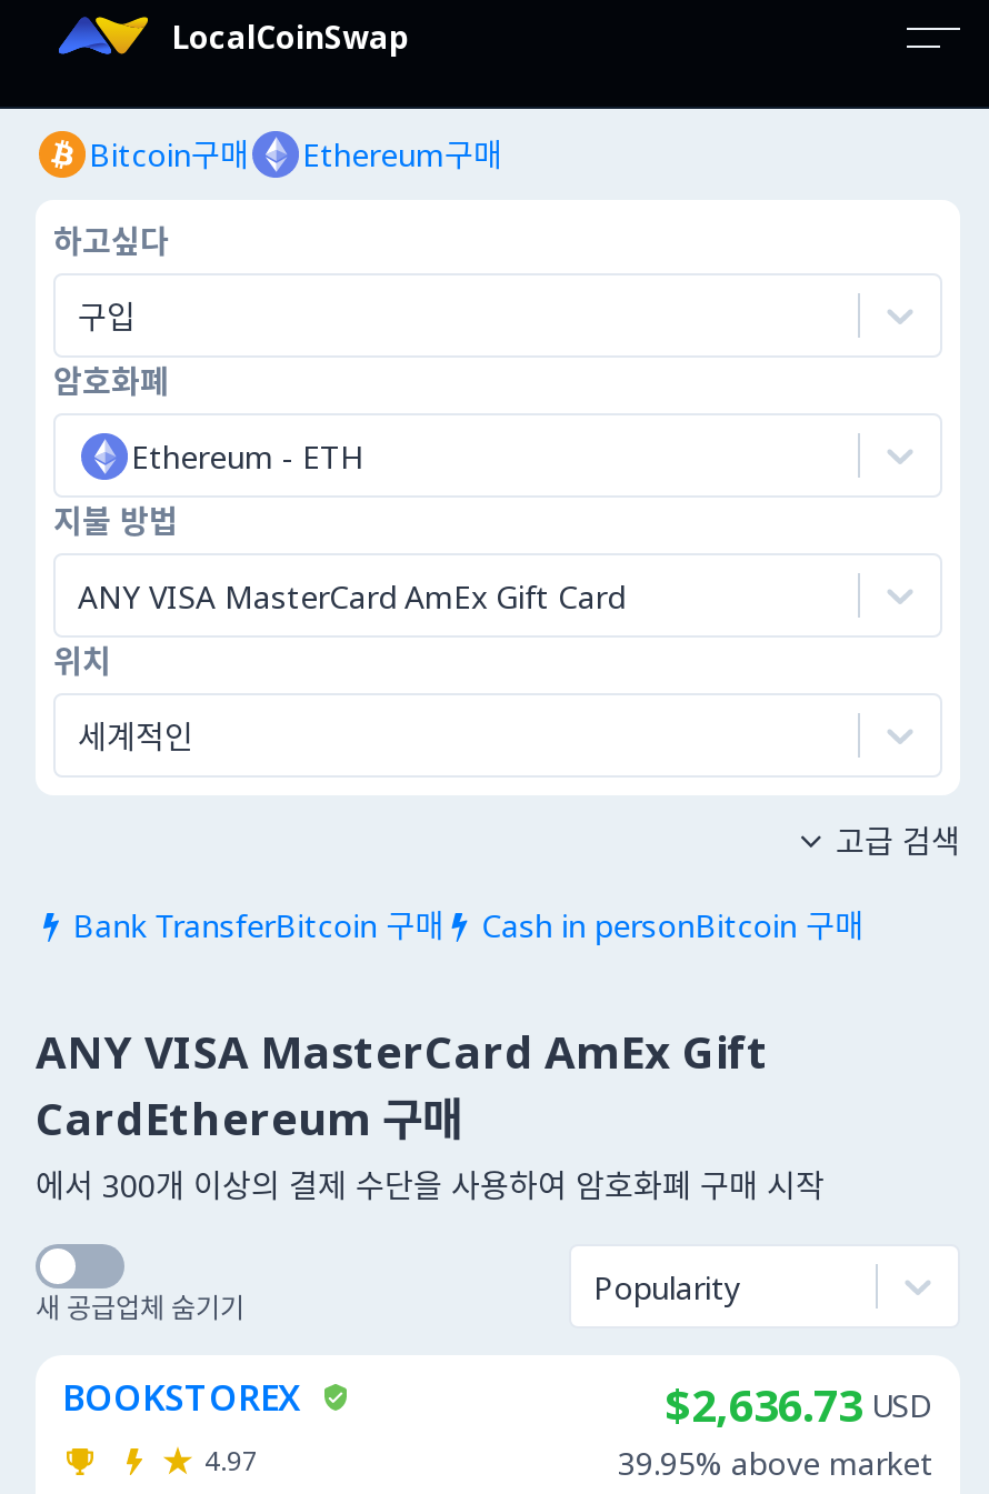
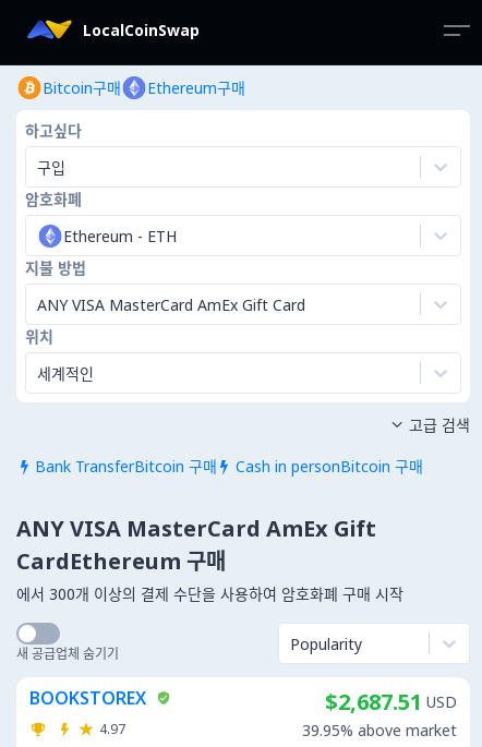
[665,1375,933,1435] $2,636.73 USD -> [325,687,457,716] $2,687.51 USD

